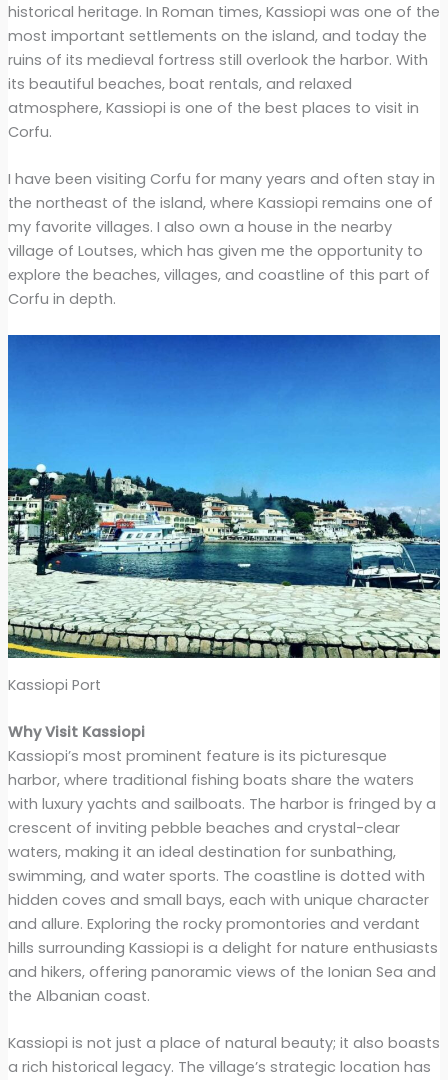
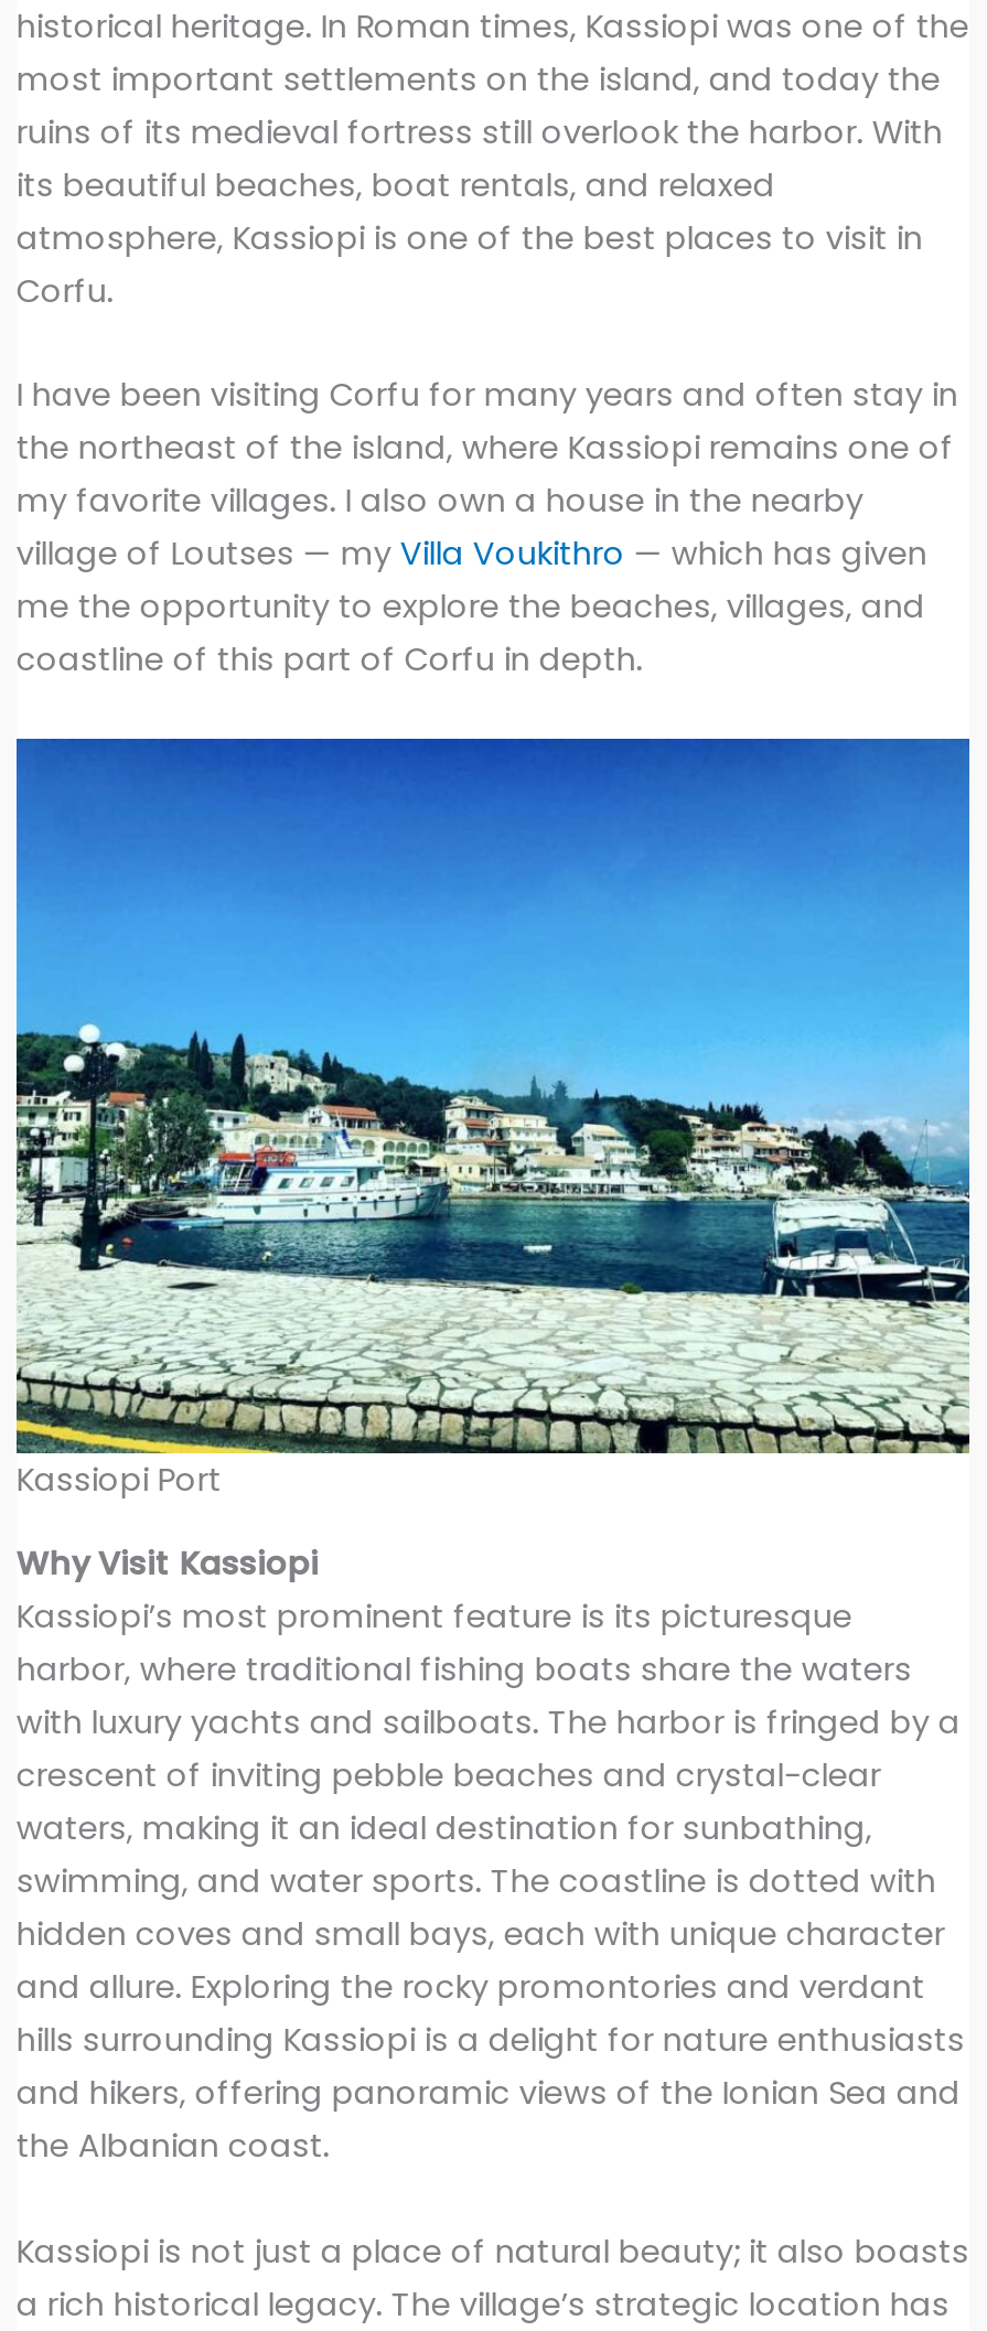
[8,241,430,309] village of Loutses, which has given me the opportunity to | explore the beaches, villages, and coastline of this part of | Corfu in depth. -> [16,532,927,682] village of Loutses — my Villa Voukithro — which has given | me the opportunity to explore the beaches, villages, and | coastline of this part of Corfu in depth.

